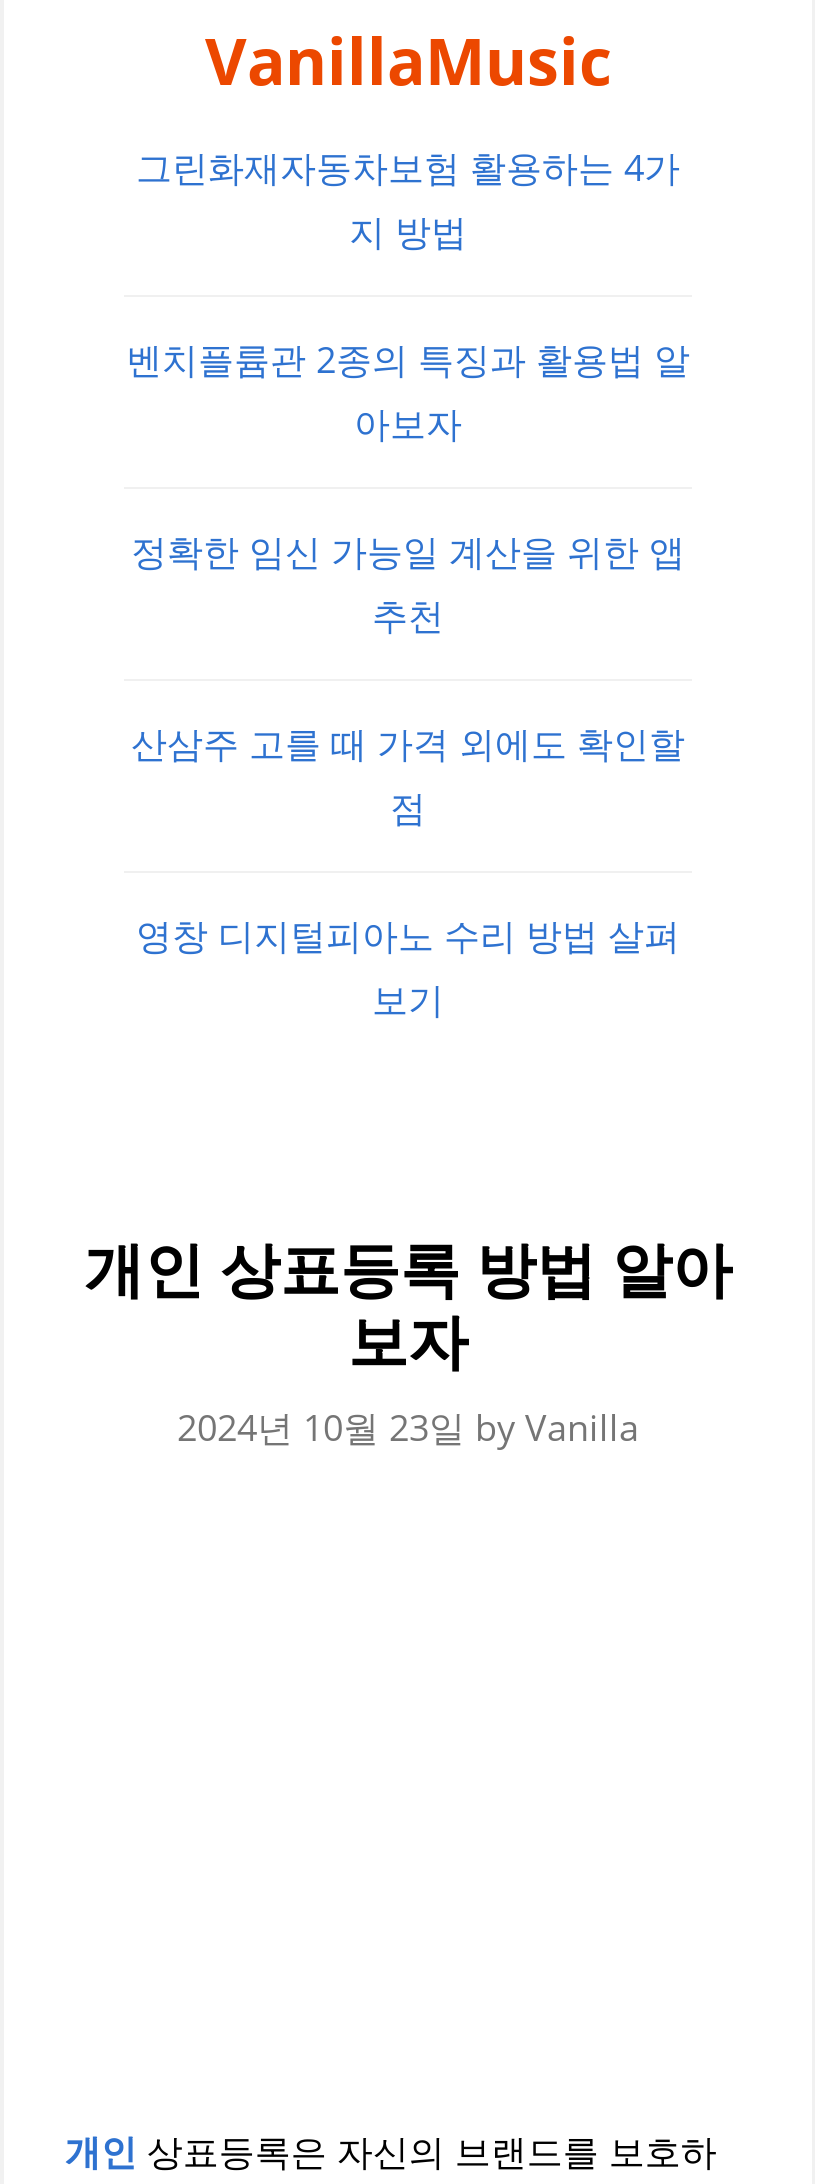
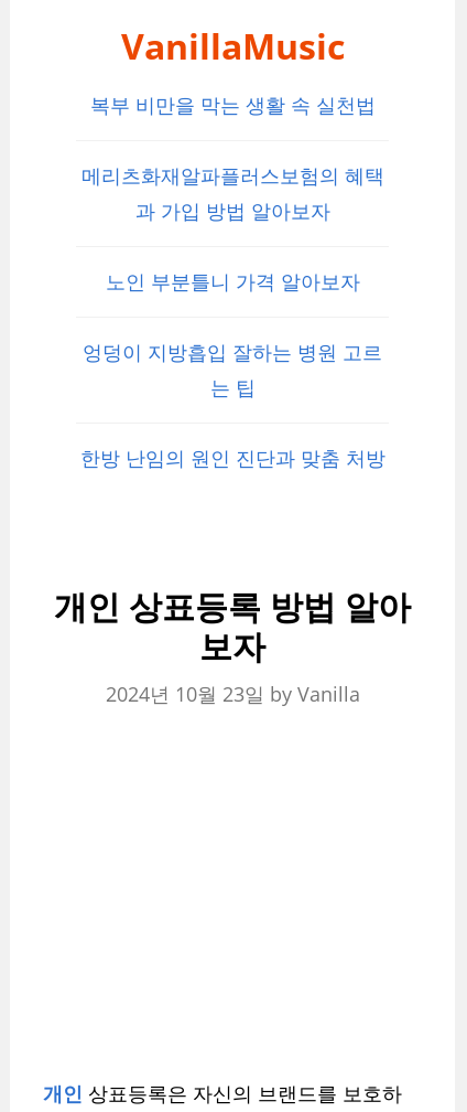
[136,144,680,256] 그린화재자동차보험 활용하는 4가 | 지 방법 -> [90,92,375,118] 복부 비만을 막는 생활 속 실천법
[126,336,690,448] 벤치플륨관 2종의 특징과 활용법 알 | 아보자 -> [81,163,384,224] 메리츠화재알파플러스보험의 혜택 | 과 가입 방법 알아보자
[131,528,685,640] 정확한 임신 가능일 계산을 위한 앱 | 추천 -> [105,269,360,295] 노인 부분틀니 가격 알아보자
[131,720,685,832] 산삼주 고를 때 가격 외에도 확인할 | 점 -> [83,339,382,401] 엉덩이 지방흡입 잘하는 병원 고르 | 는 팁
[136,912,680,1024] 영창 디지털피아노 수리 방법 살펴 | 보기 -> [80,445,385,471] 한방 난임의 원인 진단과 맞춤 처방

